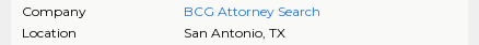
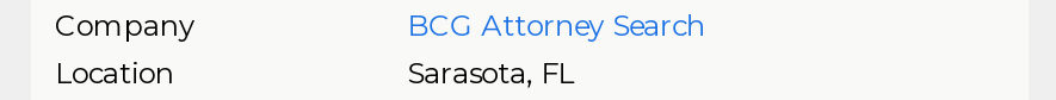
[183,25,285,41] San Antonio, TX -> [407,55,574,90] Sarasota, FL

